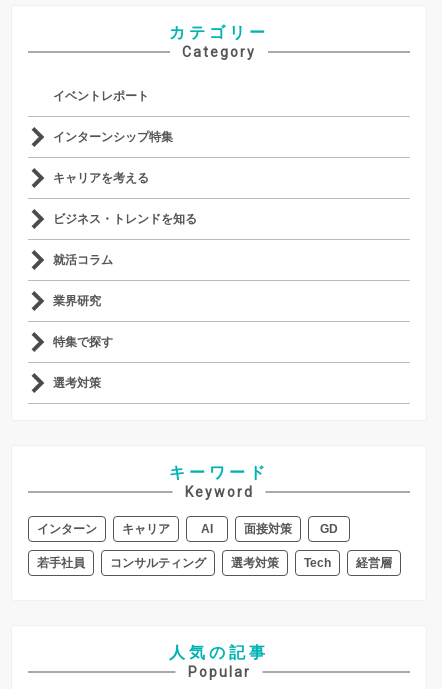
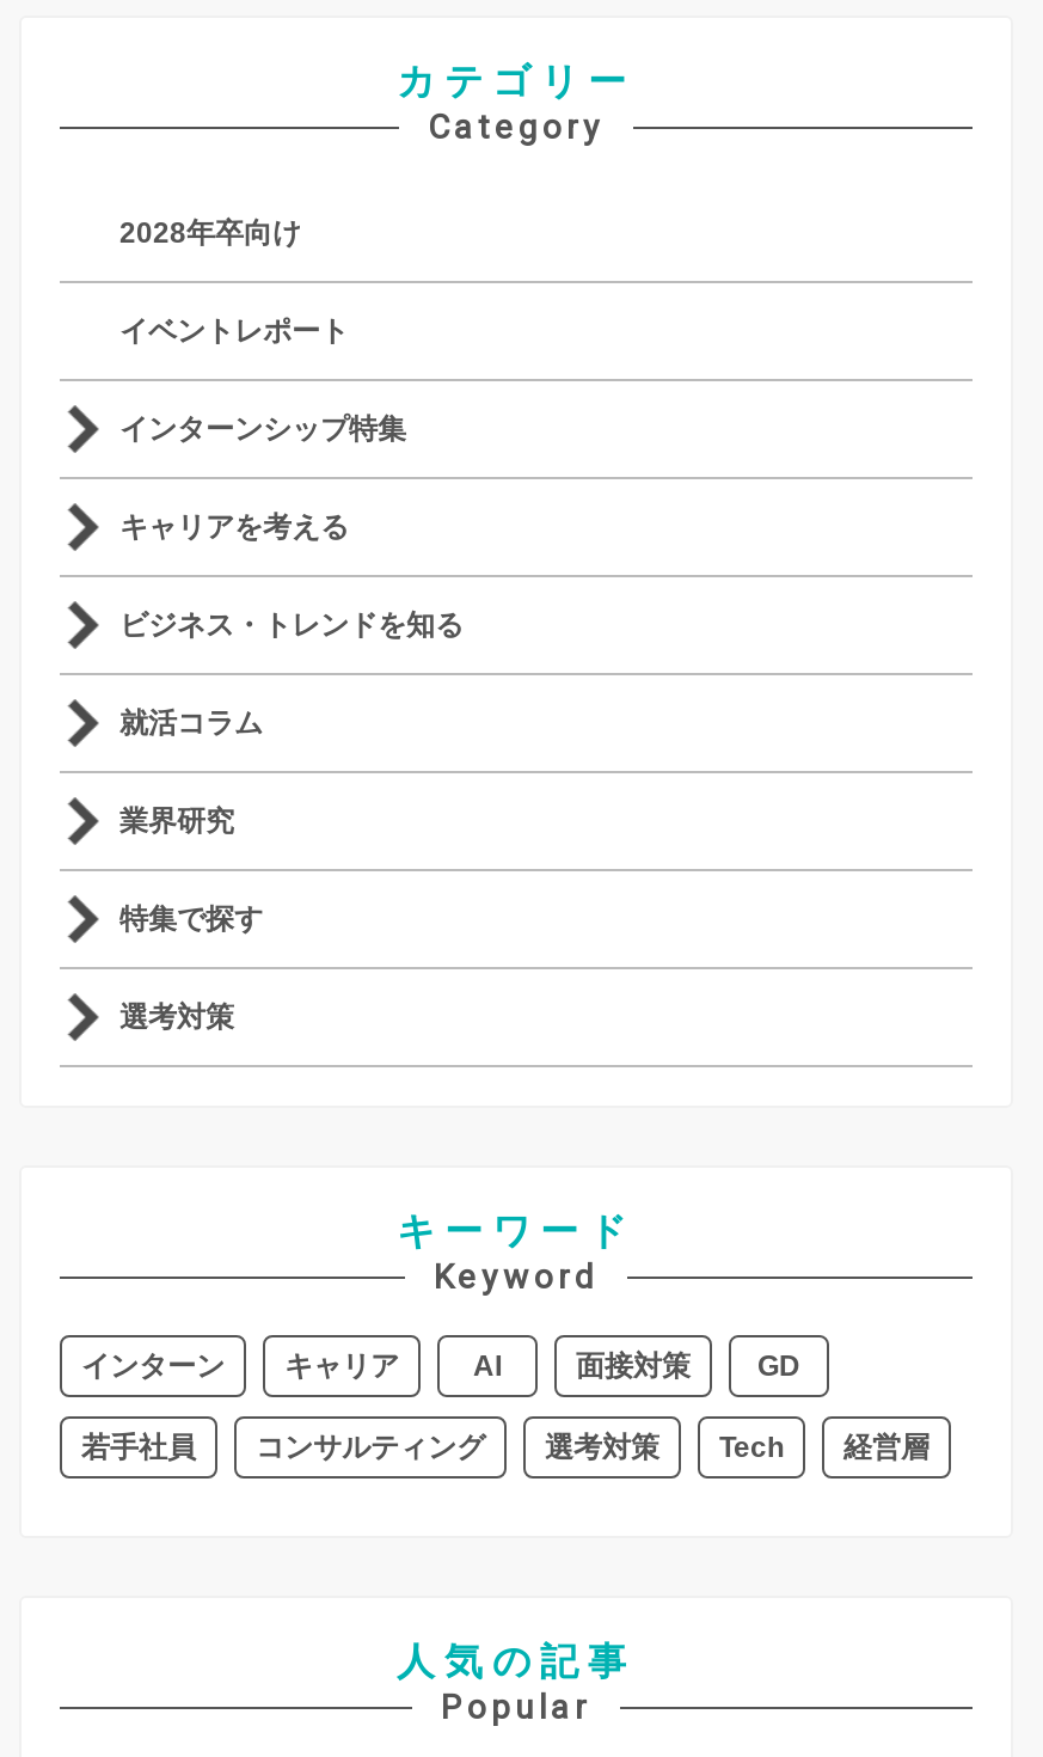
none -> [119,217,301,251] 2028年卒向け

